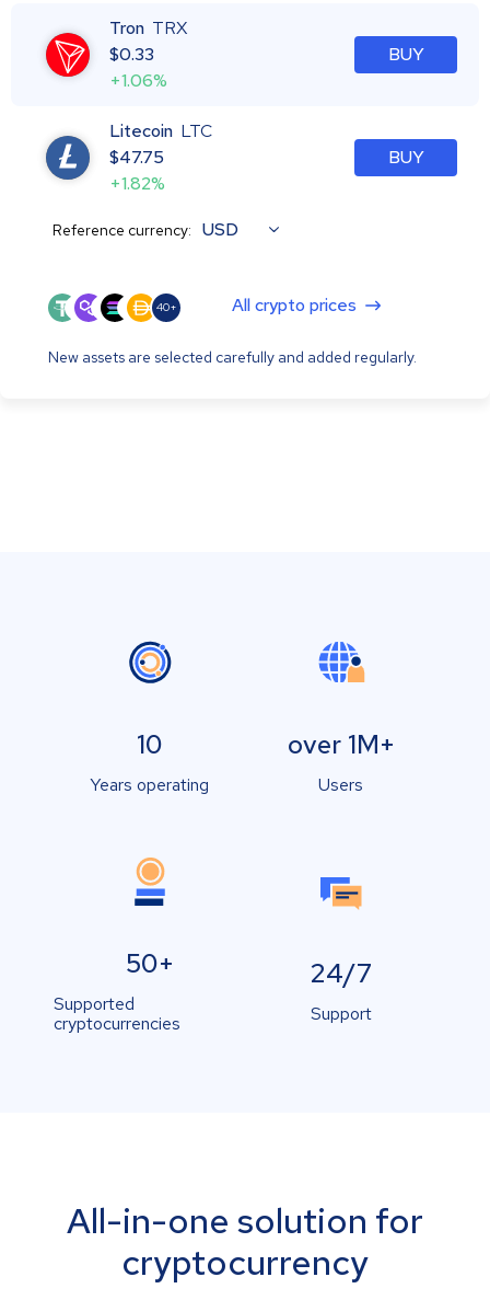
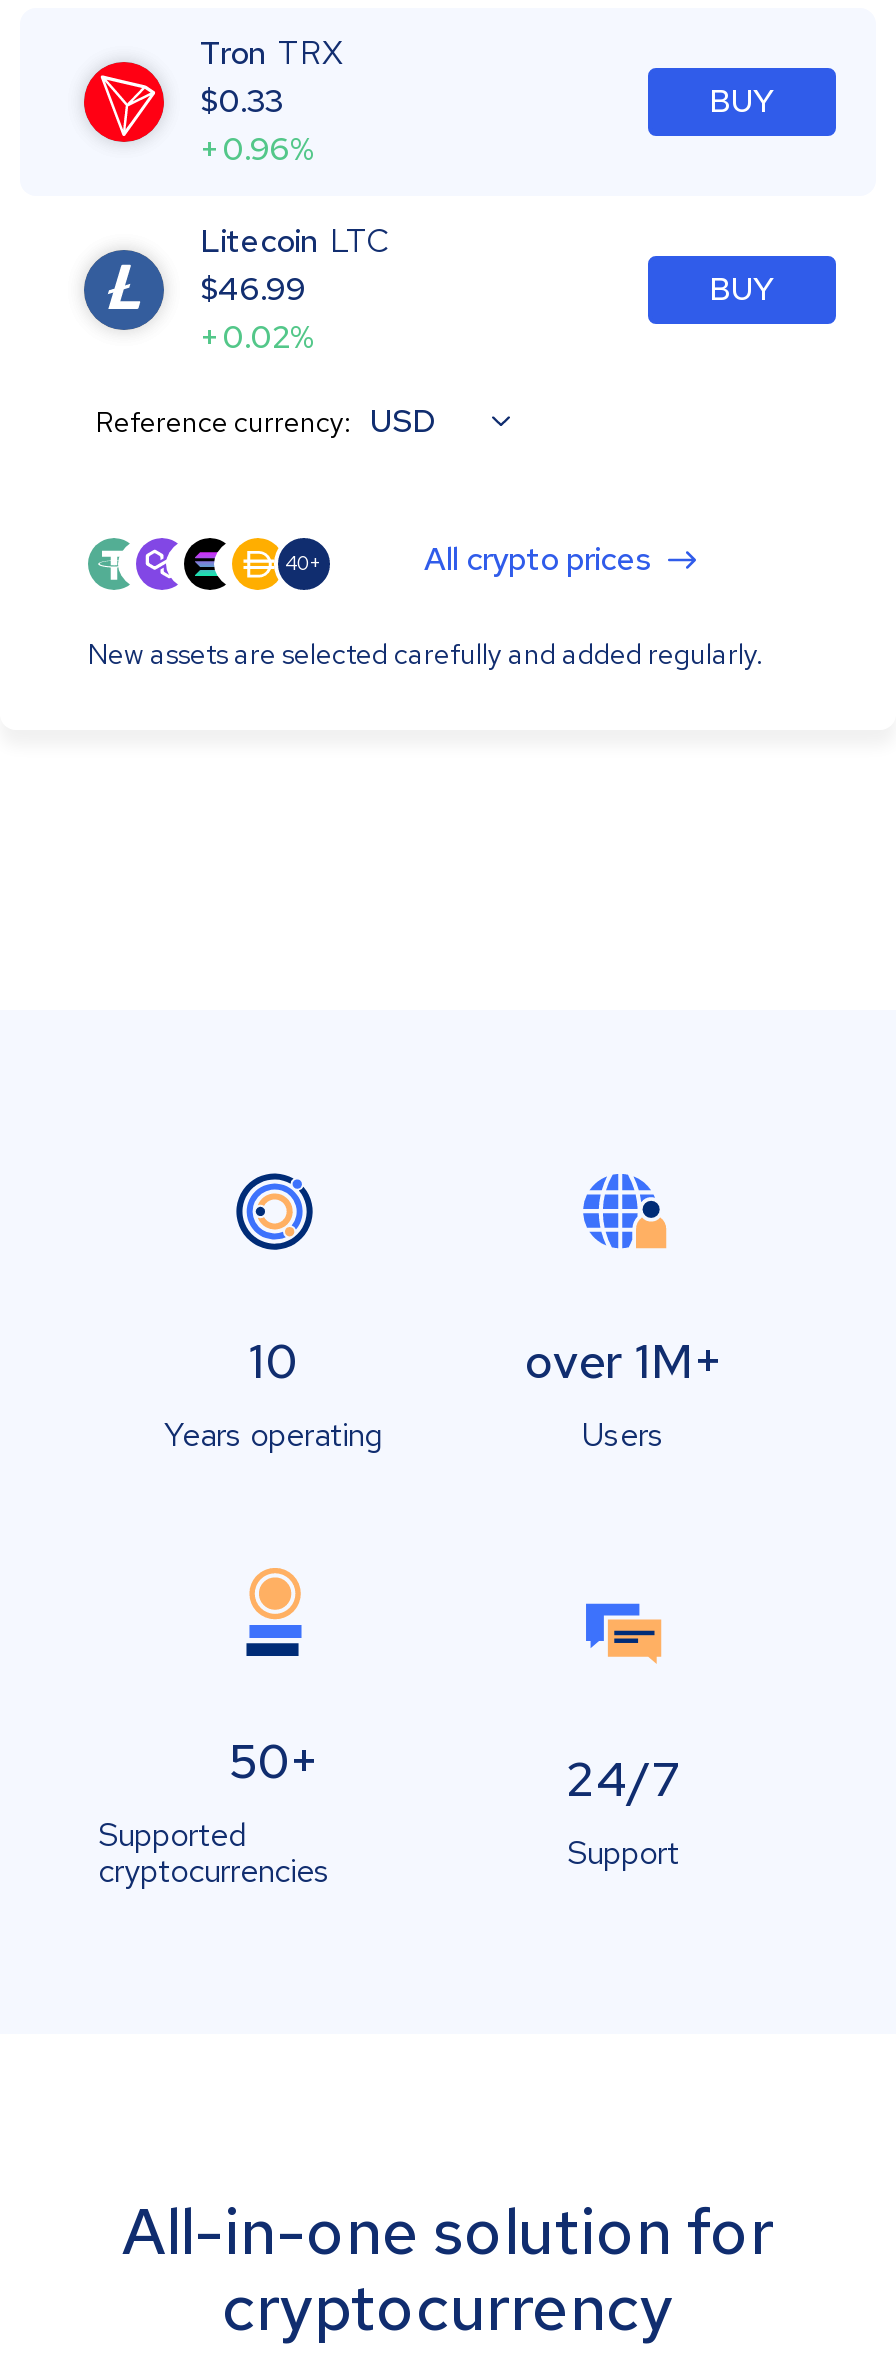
[109,69,167,92] +1.06% -> [200,128,316,170] +0.96%
[109,145,164,168] $47.75 -> [200,268,306,310] $46.99
[109,172,165,195] +1.82% -> [200,316,316,358] +0.02%

